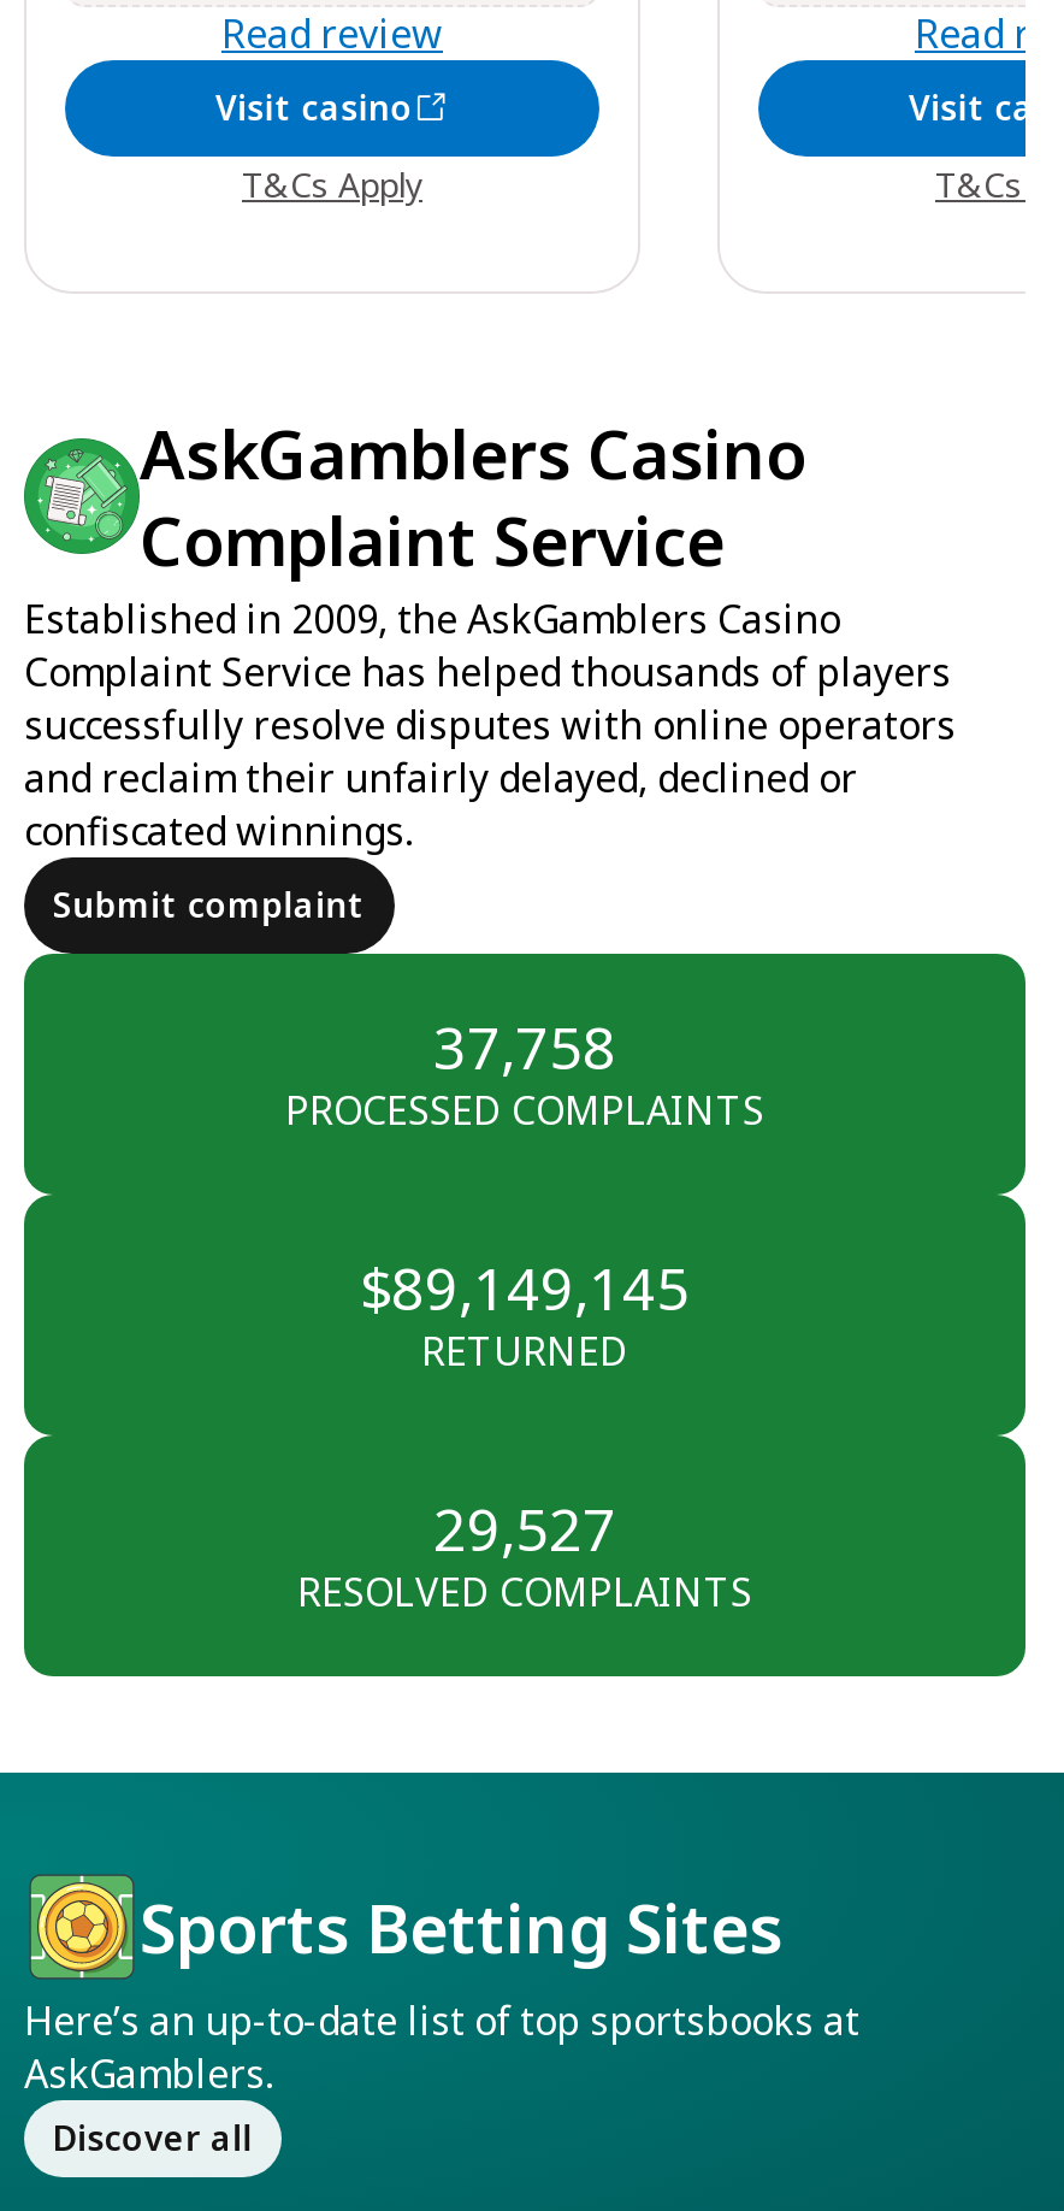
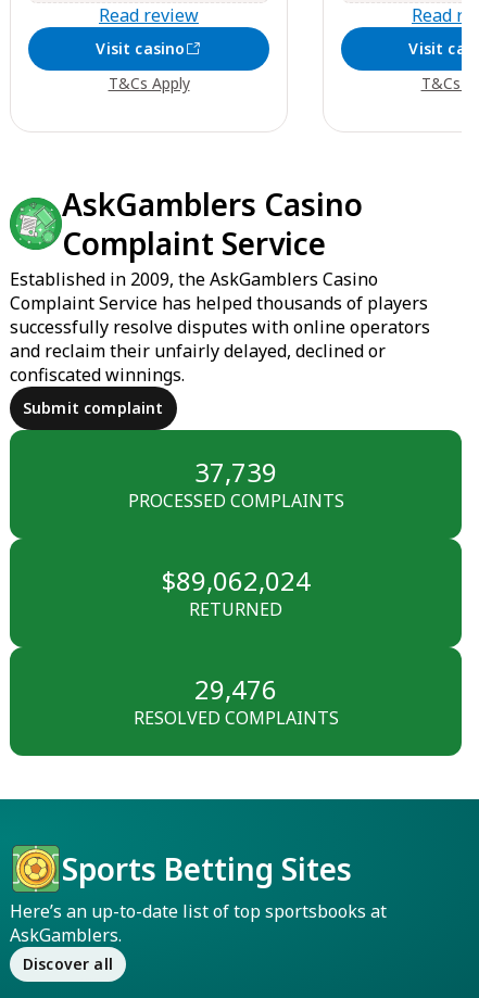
[433,1007,616,1086] 37,758 -> [194,454,277,490] 37,739
[360,1248,690,1327] $89,149,145 -> [161,563,310,598] $89,062,024
[433,1488,616,1568] 29,527 -> [194,671,277,707] 29,476

